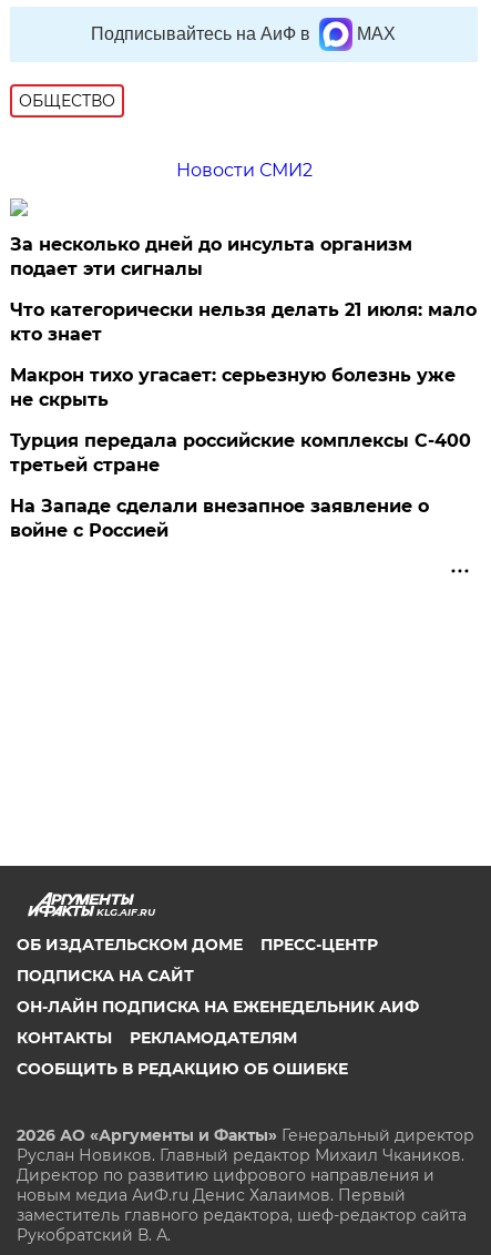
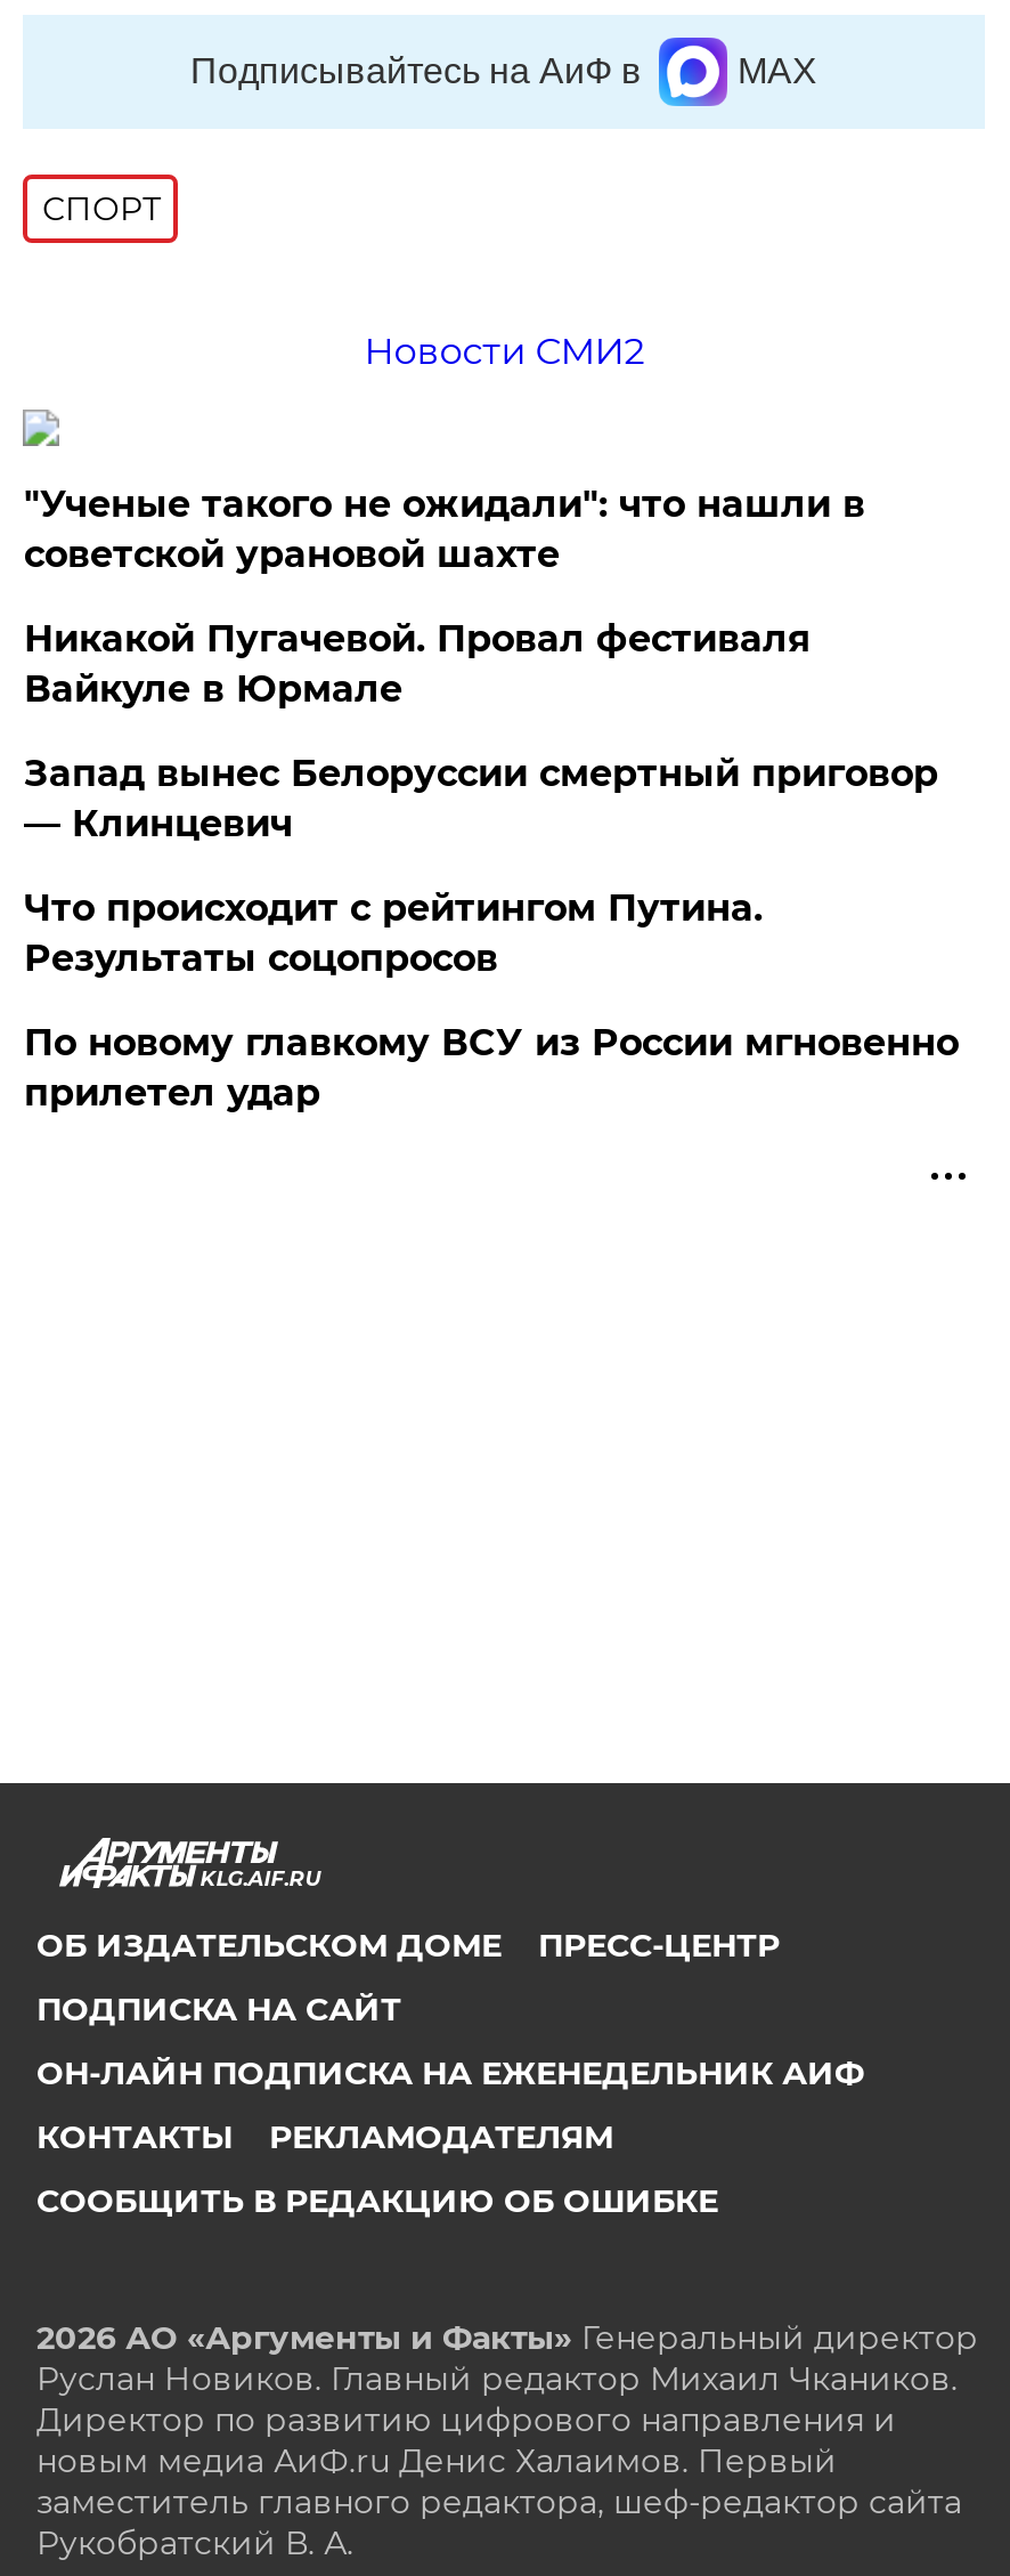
[19,91,116,111] ОБЩЕСТВО -> [42,188,161,229] СПОРТ
[10,234,413,279] За несколько дней до инсульта организм | подает эти сигналы -> [24,483,865,576] "Ученые такого не ожидали": что нашли в | советской урановой шахте
[10,299,477,345] Что категорически нельзя делать 21 июля: мало | кто знает -> [24,617,810,711] Никакой Пугачевой. Провал фестиваля | Вайкуле в Юрмале
[10,365,456,410] Макрон тихо угасает: серьезную болезнь уже | не скрыть -> [24,752,938,845] Запад вынес Белоруссии смертный приговор | — Клинцевич
[10,430,471,476] Турция передала российские комплексы С-400 | третьей стране -> [24,886,762,980] Что происходит с рейтингом Путина. | Результаты соцопросов
[10,496,429,541] На Западе сделали внезапное заявление о | войне с Россией -> [24,1021,958,1115] По новому главкому ВСУ из России мгновенно | прилетел удар

